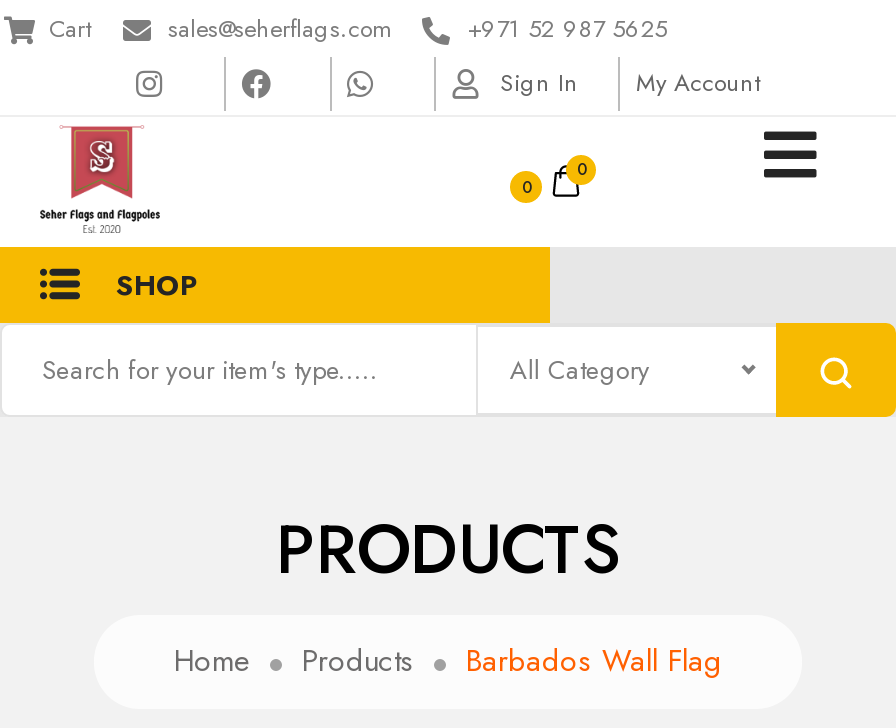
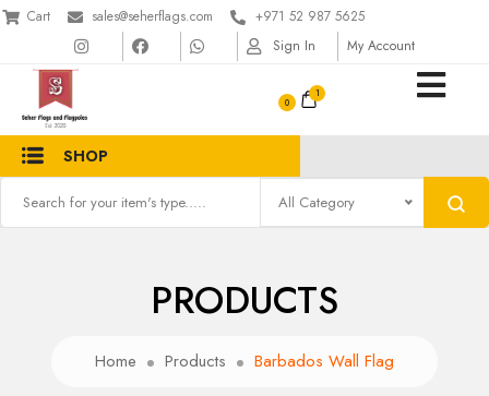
[577,157,585,181] 0 -> [315,86,319,99] 1

